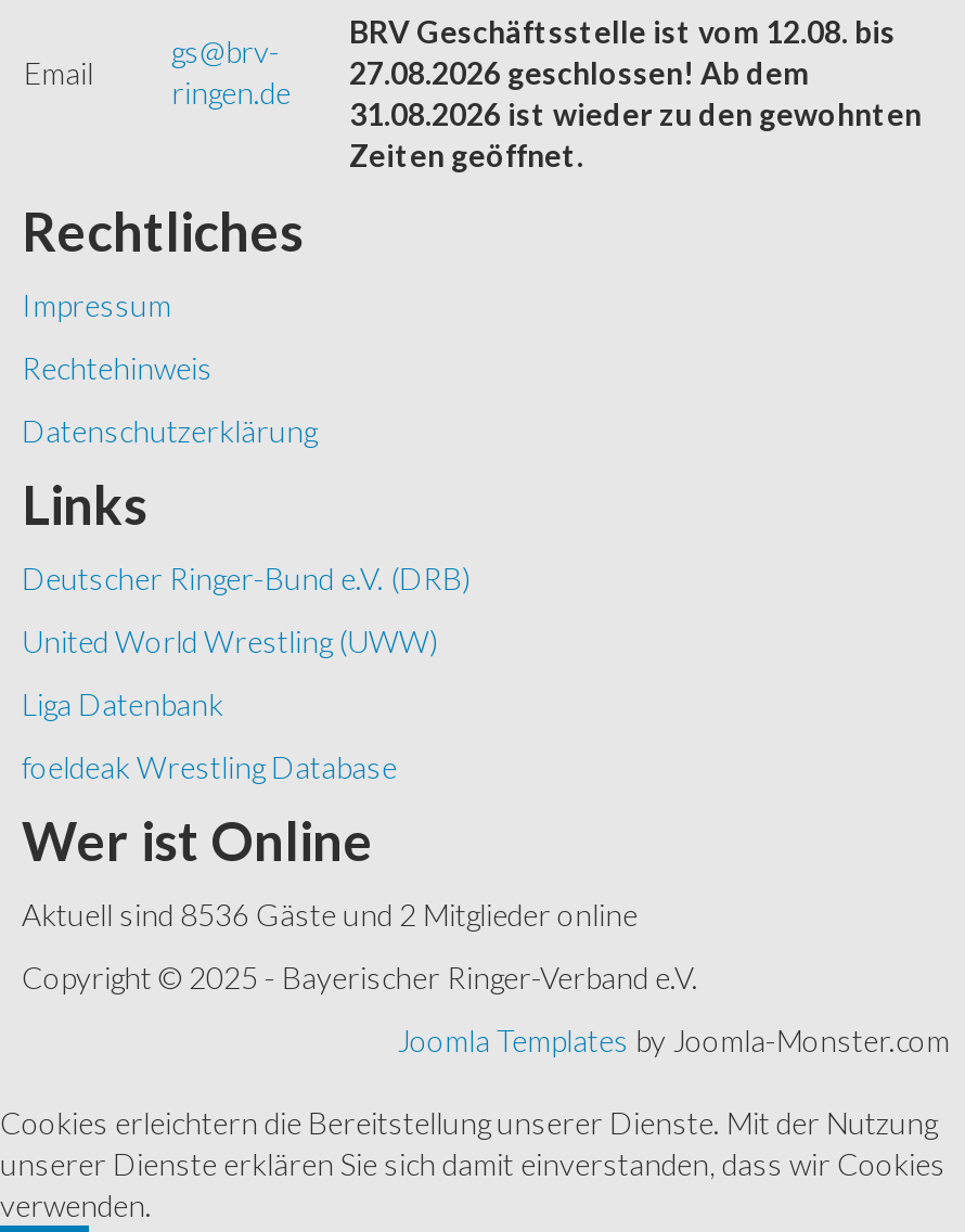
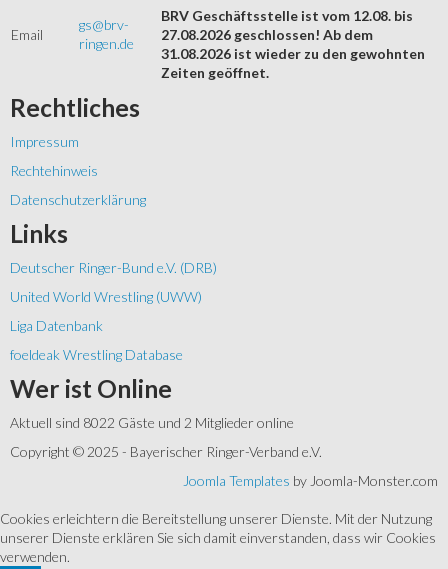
[22,895,638,932] Aktuell sind 8536 Gäste und 2 Mitglieder online -> [10,413,294,430] Aktuell sind 8022 Gäste und 2 Mitglieder online

